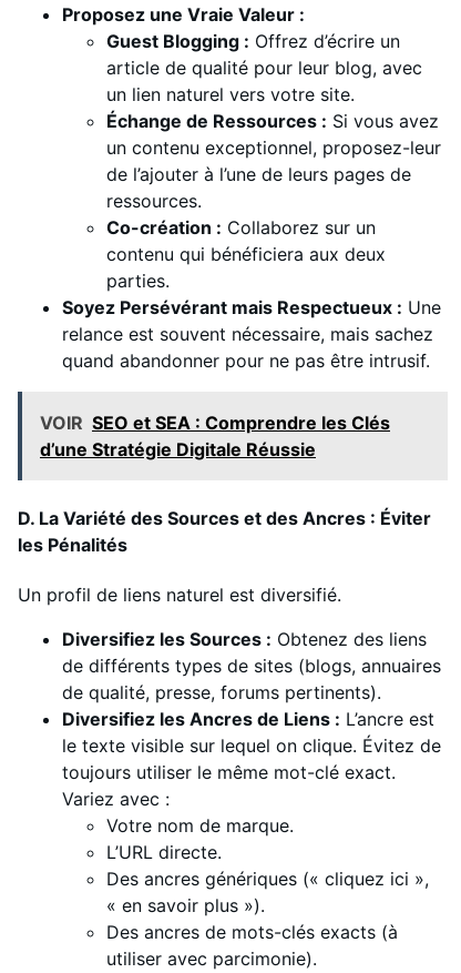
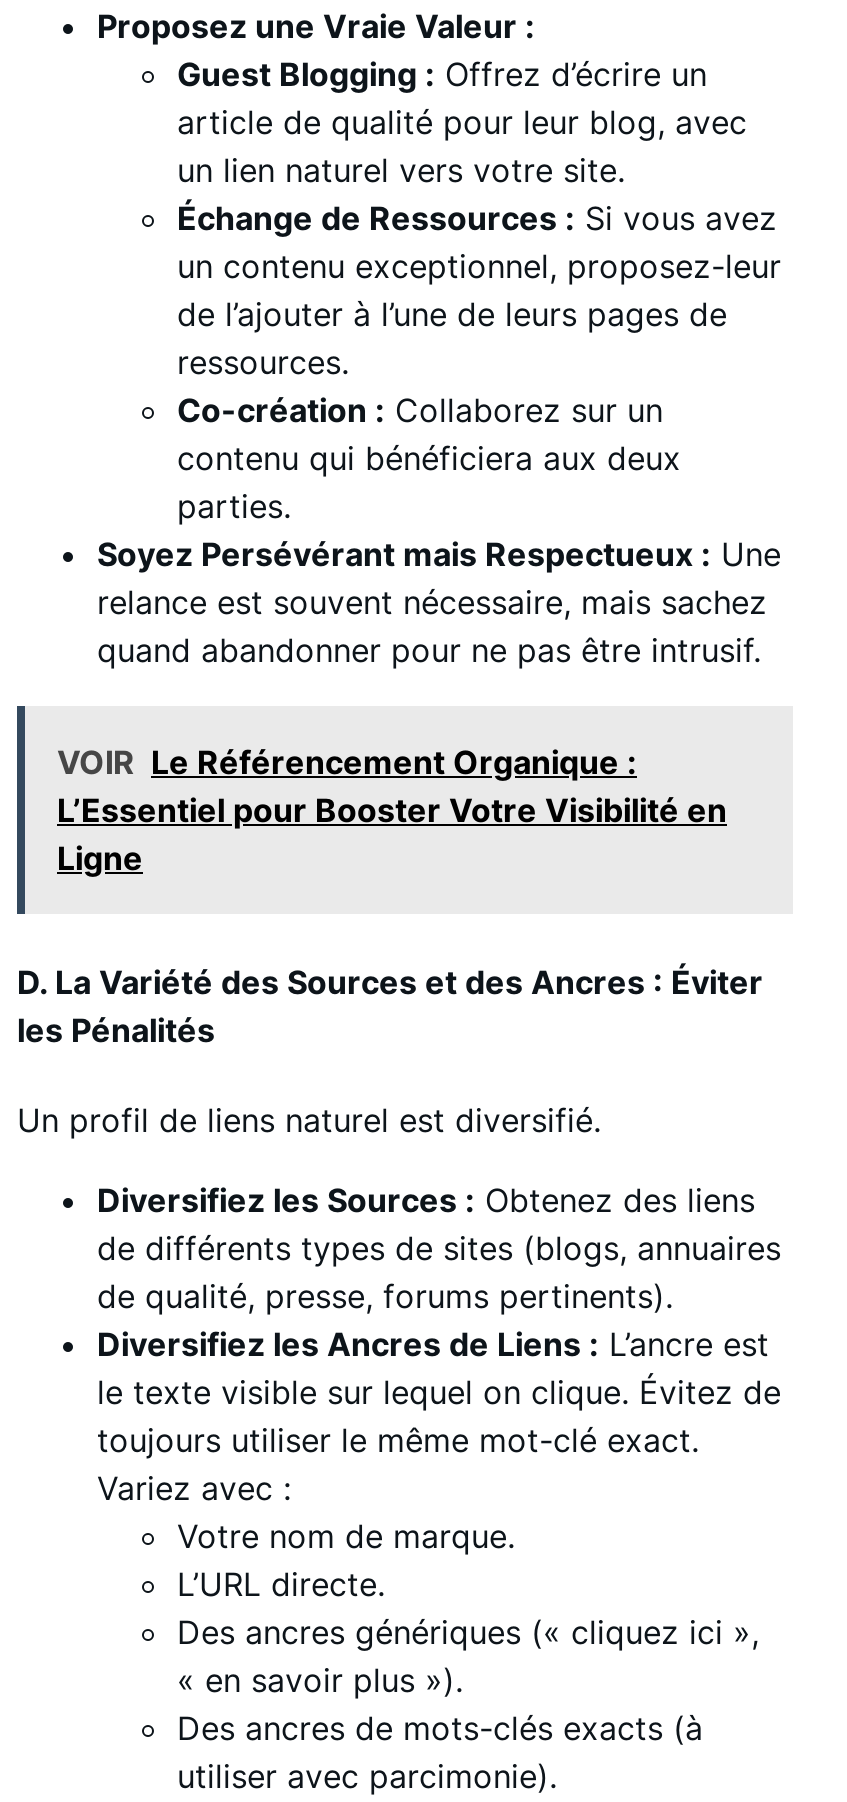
[40,412,390,461] VOIR SEO et SEA : Comprendre les Clés | d’une Stratégie Digitale Réussie -> [57,743,727,879] VOIR Le Référencement Organique : | L’Essentiel pour Booster Votre Visibilité en | Ligne

